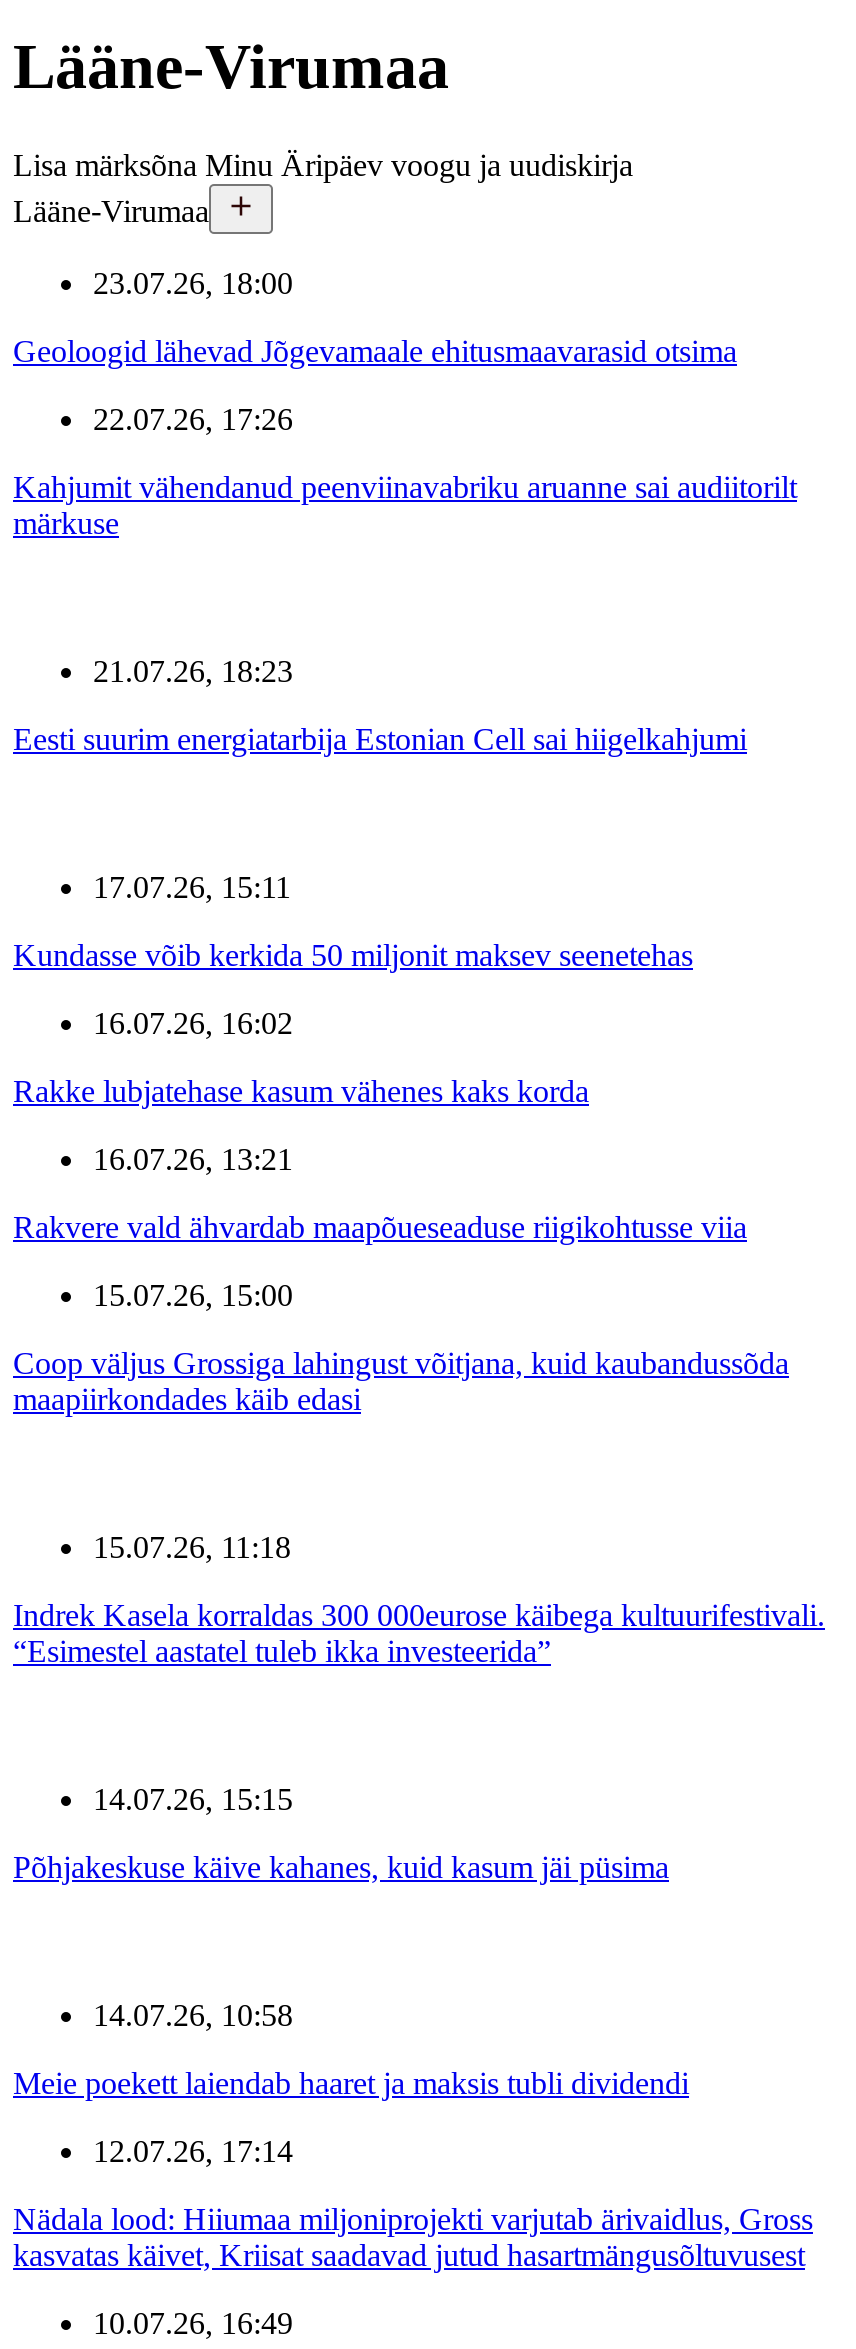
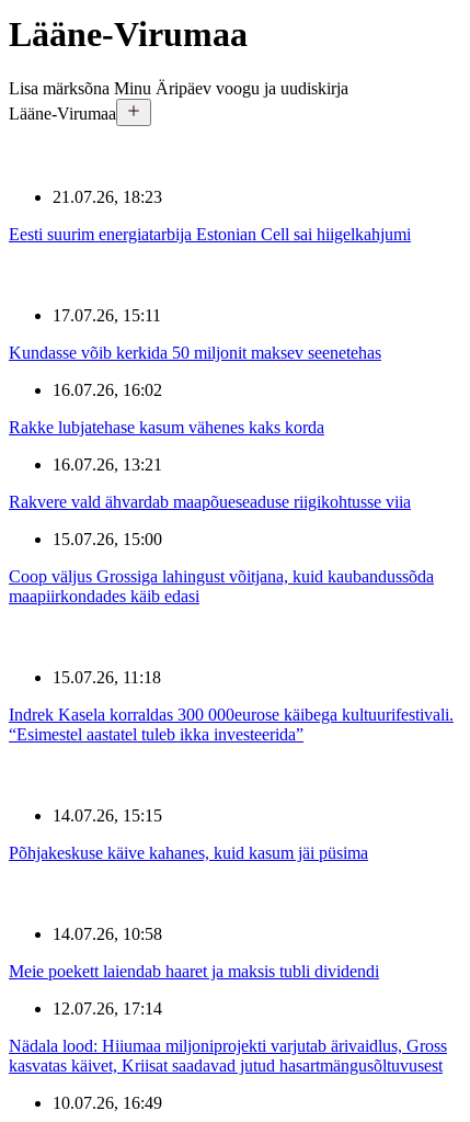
[13,266,797,540] 23.07.26, 18:00 | Geoloogid lähevad Jõgevamaale ehitusmaavarasid otsima | 22.07.26, 17:26 | Kahjumit vähendanud peenviinavabriku aruanne sai audiitorilt | märkuse -> none

